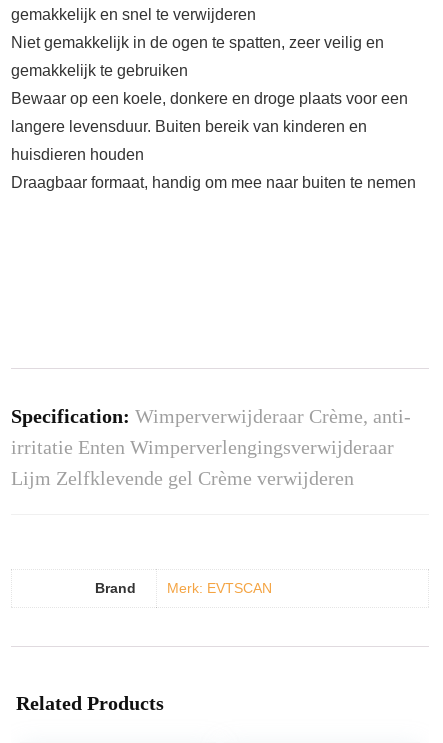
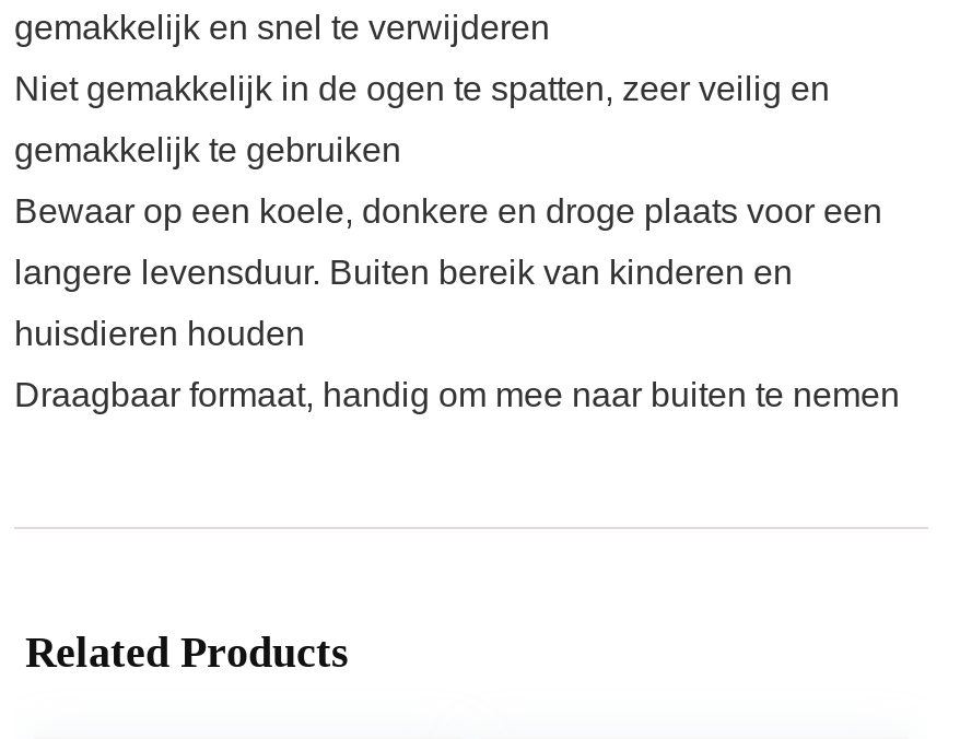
[11,405,411,489] Specification: Wimperverwijderaar Crème, anti- | irritatie Enten Wimperverlengingsverwijderaar | Lijm Zelfklevende gel Crème verwijderen -> none
[95,580,272,596] Brand | Merk: EVTSCAN -> none

